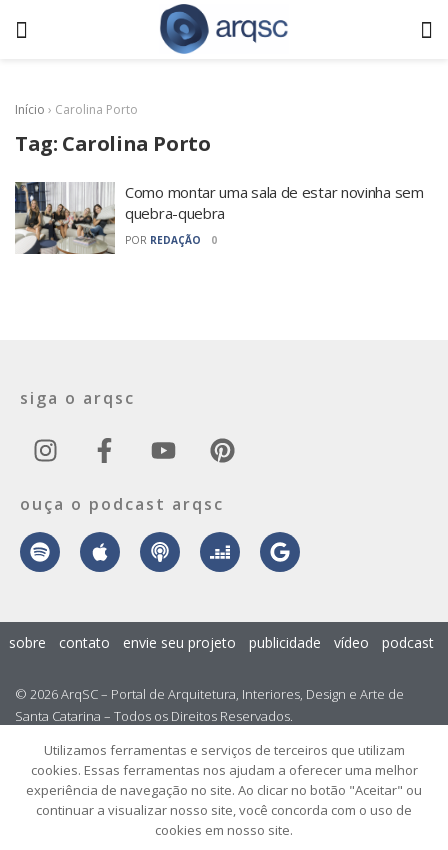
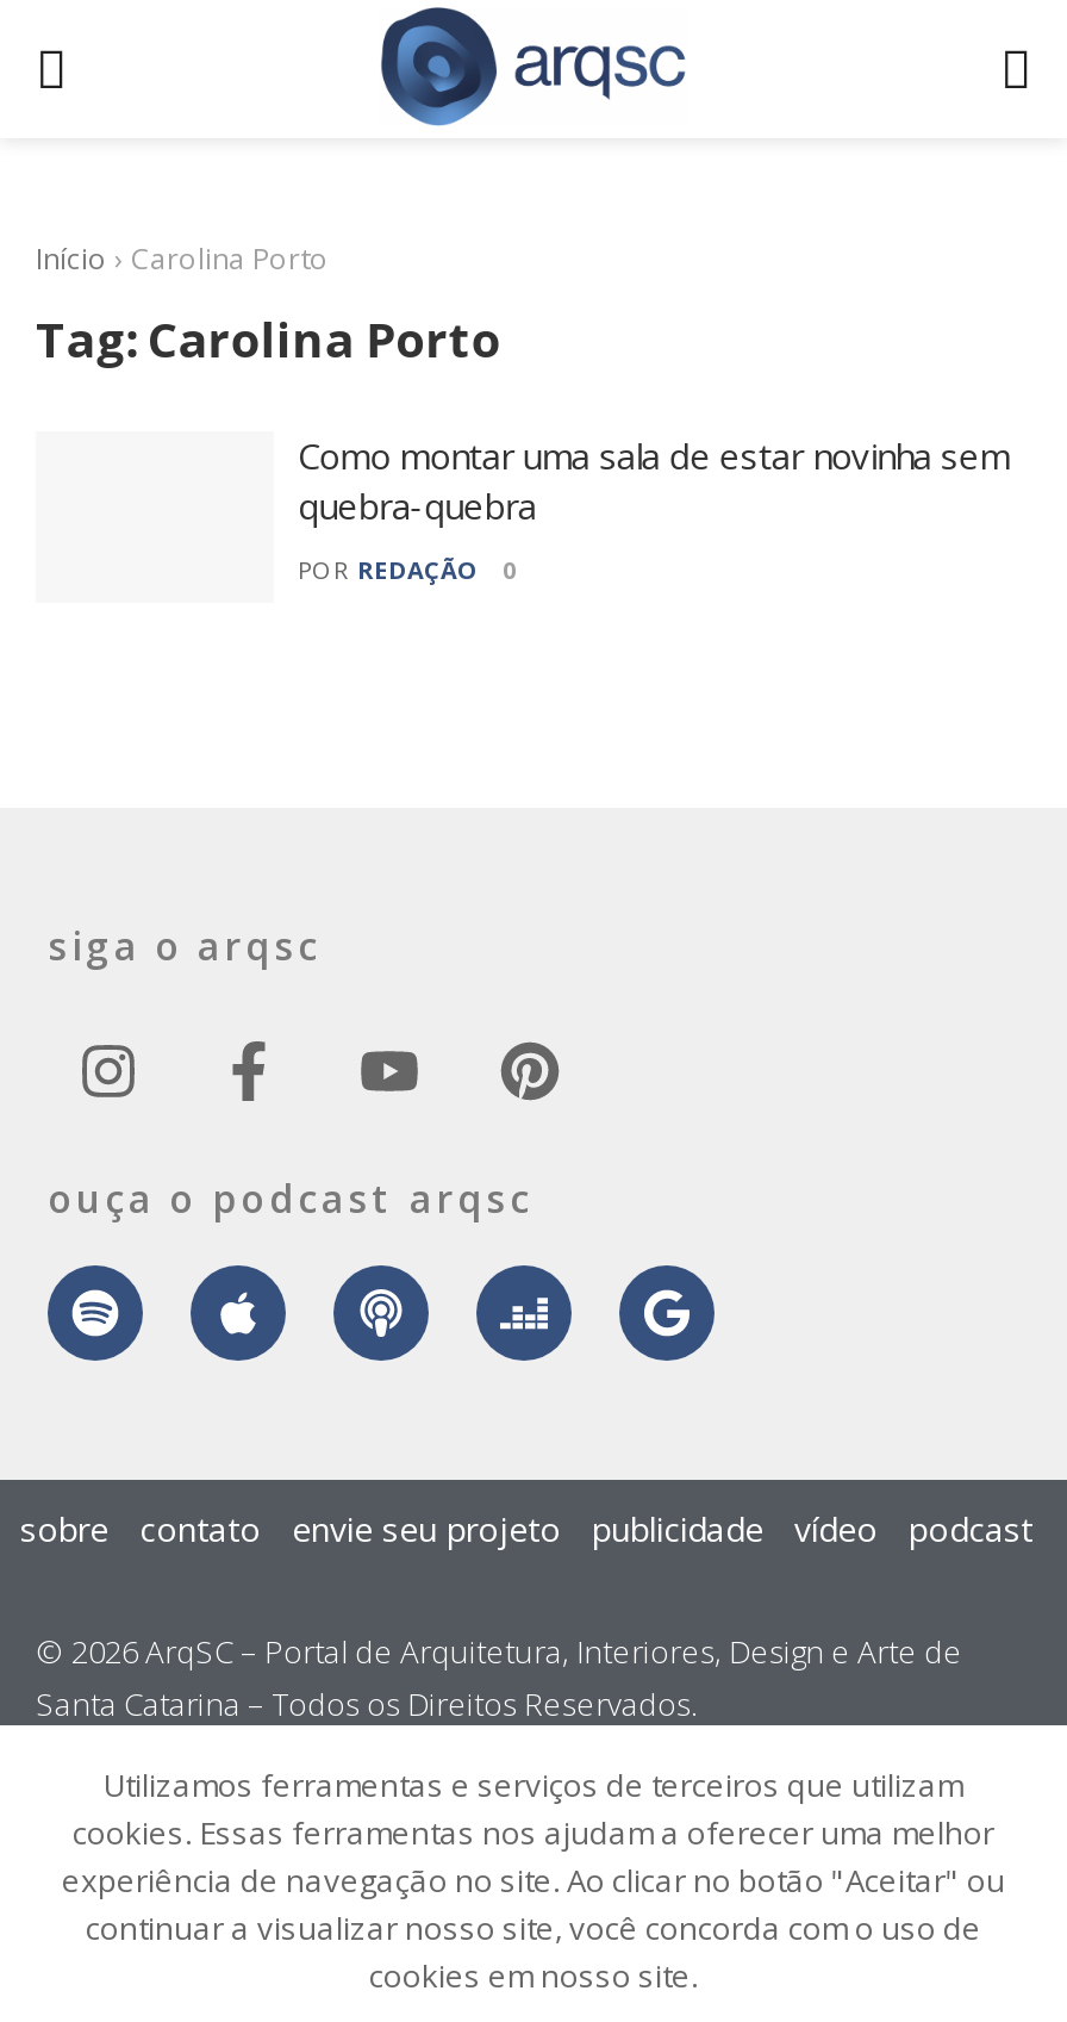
[14,181,116,255] [image] -> none

